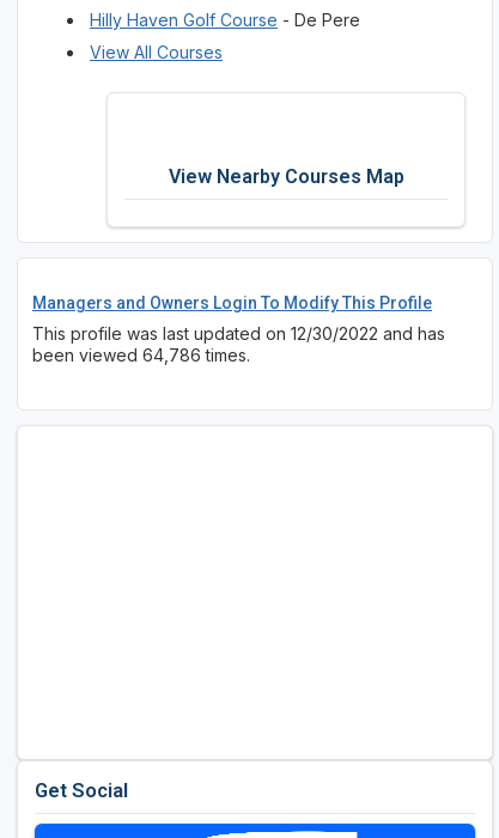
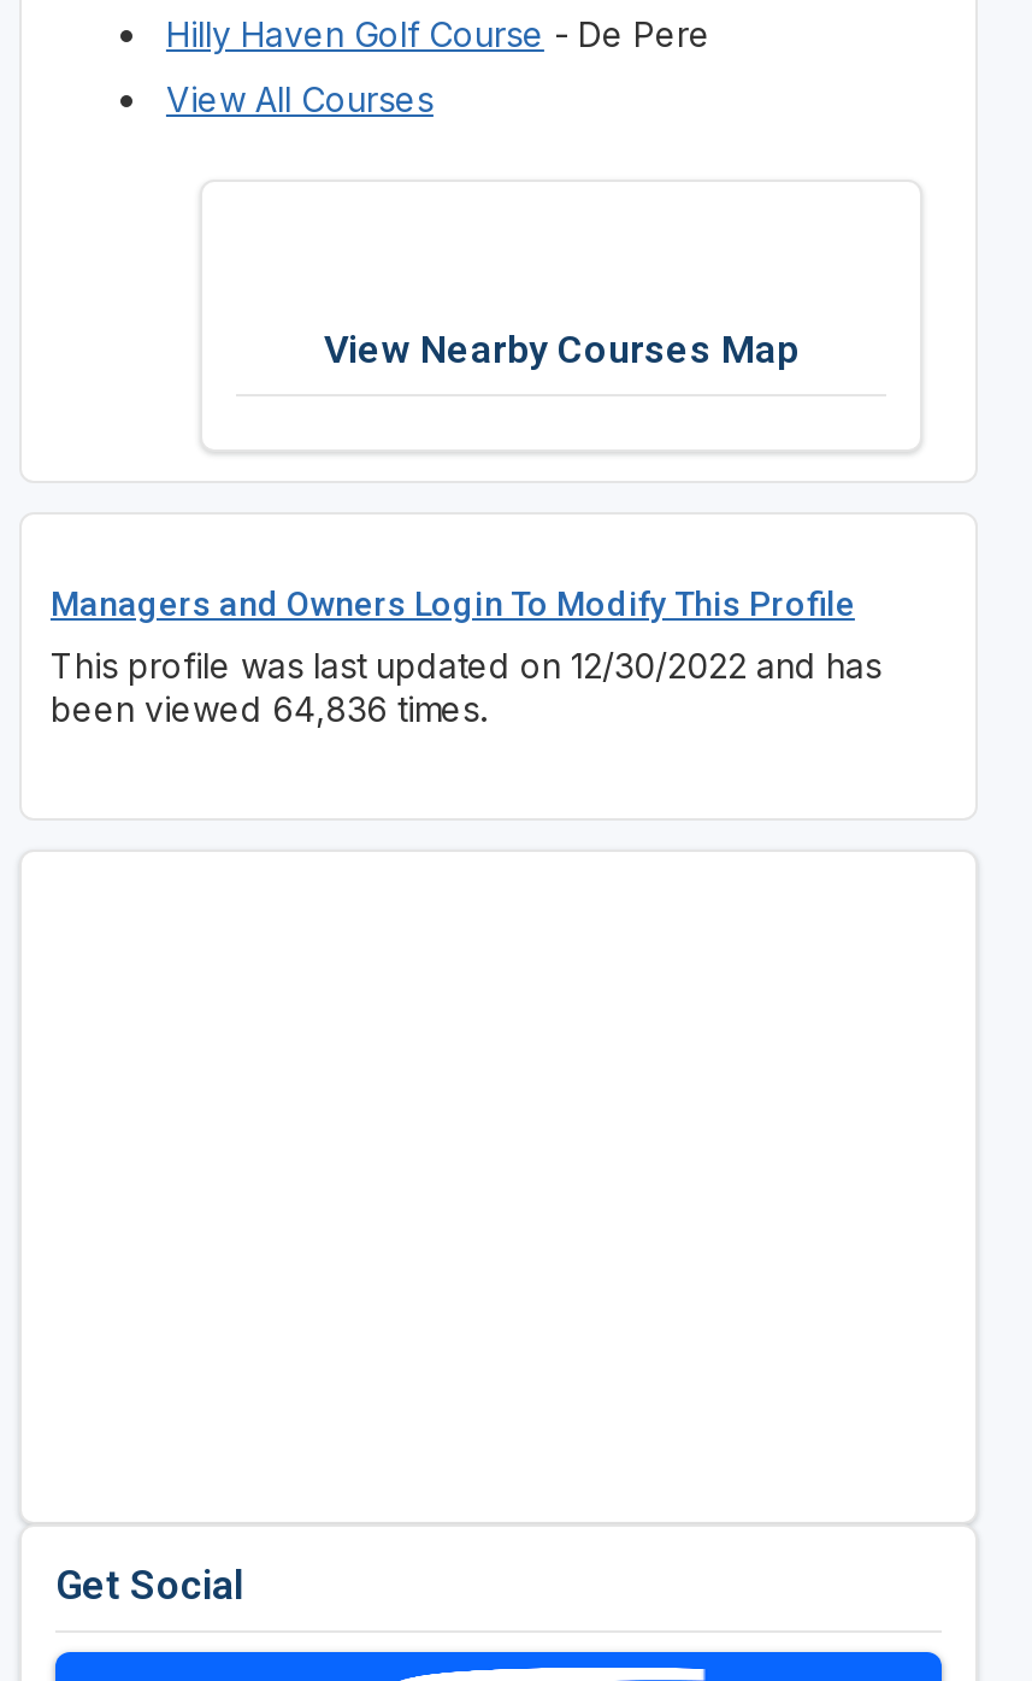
[32,344,250,365] been viewed 64,786 times. -> [51,687,486,728] been viewed 64,836 times.

